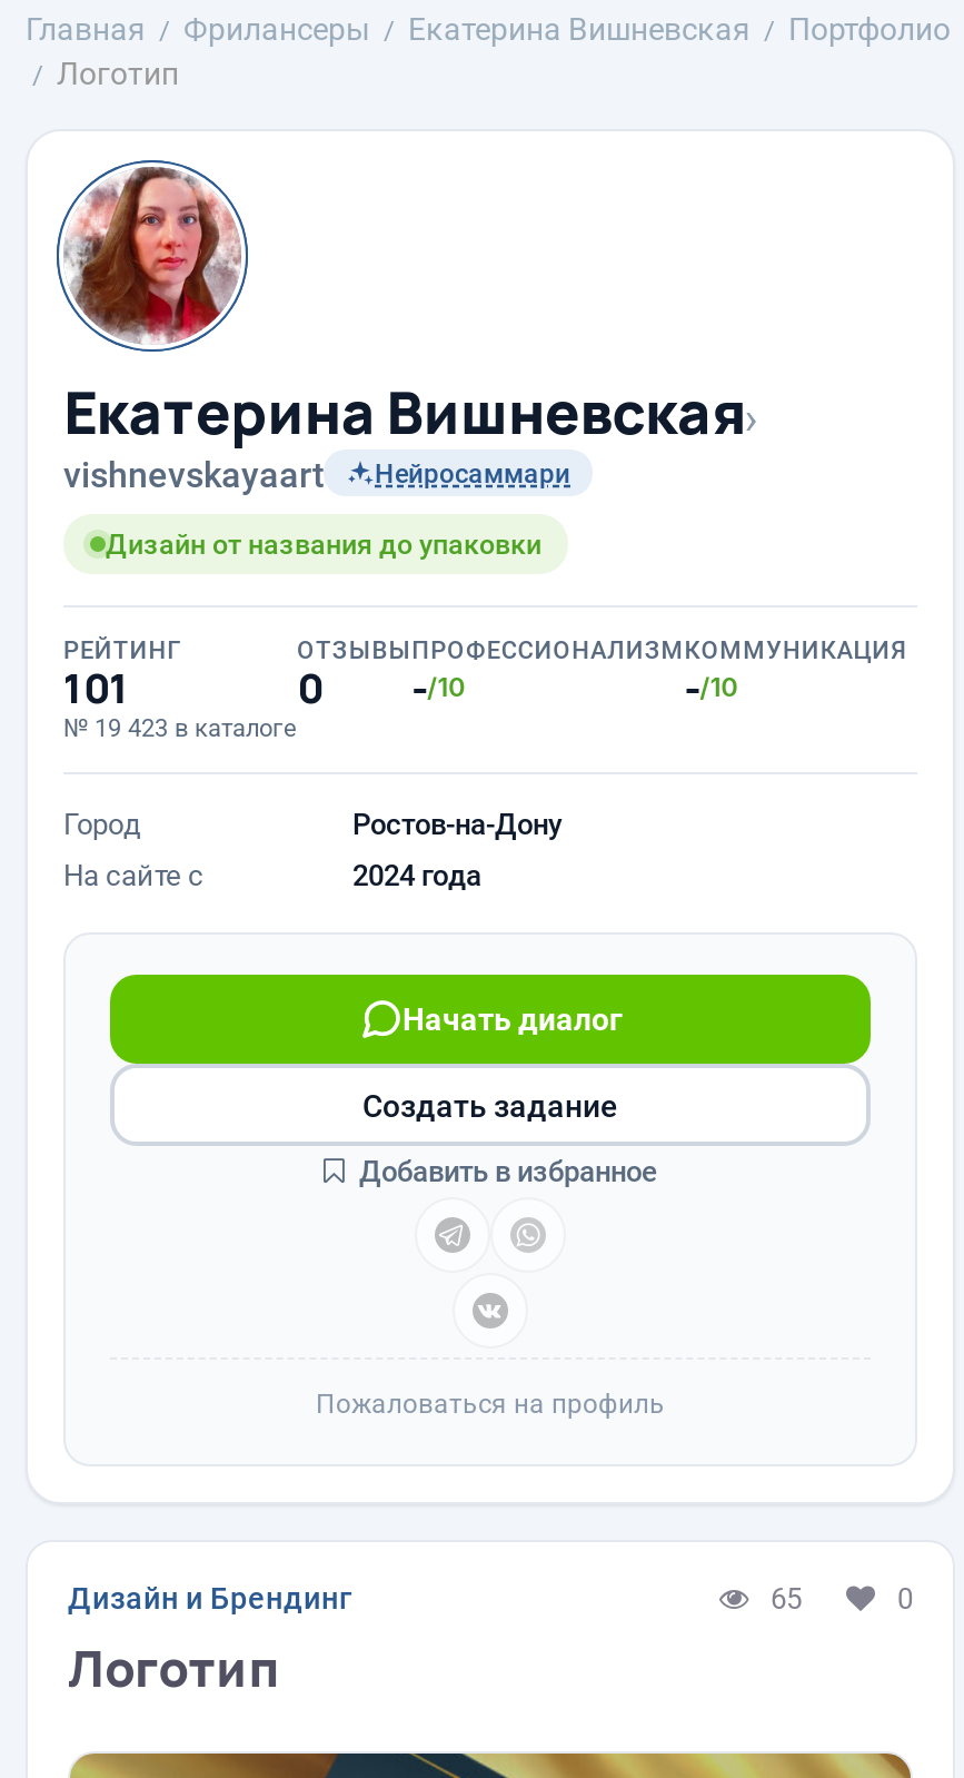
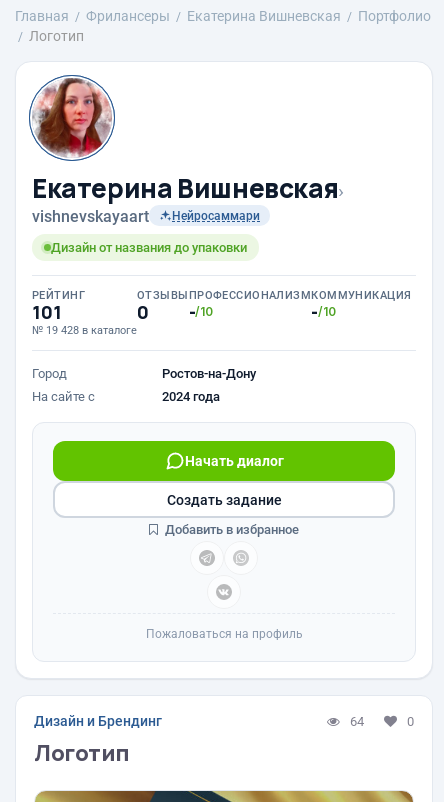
[63,714,297,743] № 19 423 в каталоге -> [32,324,137,337] № 19 428 в каталоге
[771,1581,802,1614] 65 -> [350,713,364,728] 64

